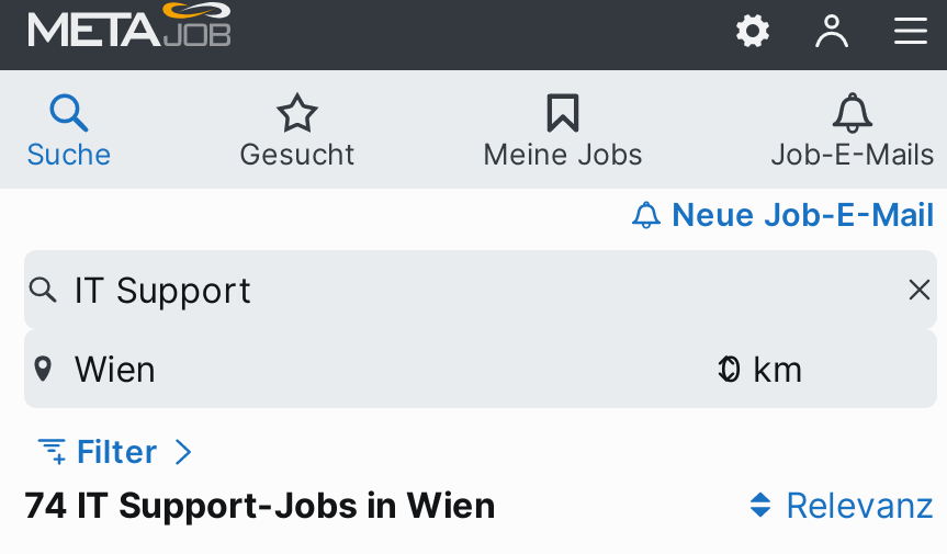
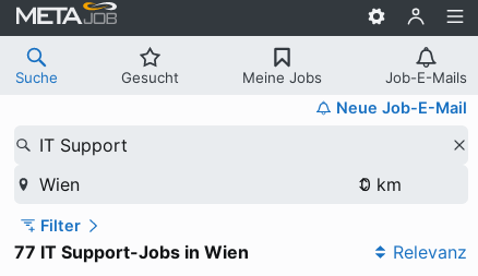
[24,482,496,526] 74 IT Support-Jobs in Wien -> [14,241,249,263] 77 IT Support-Jobs in Wien

